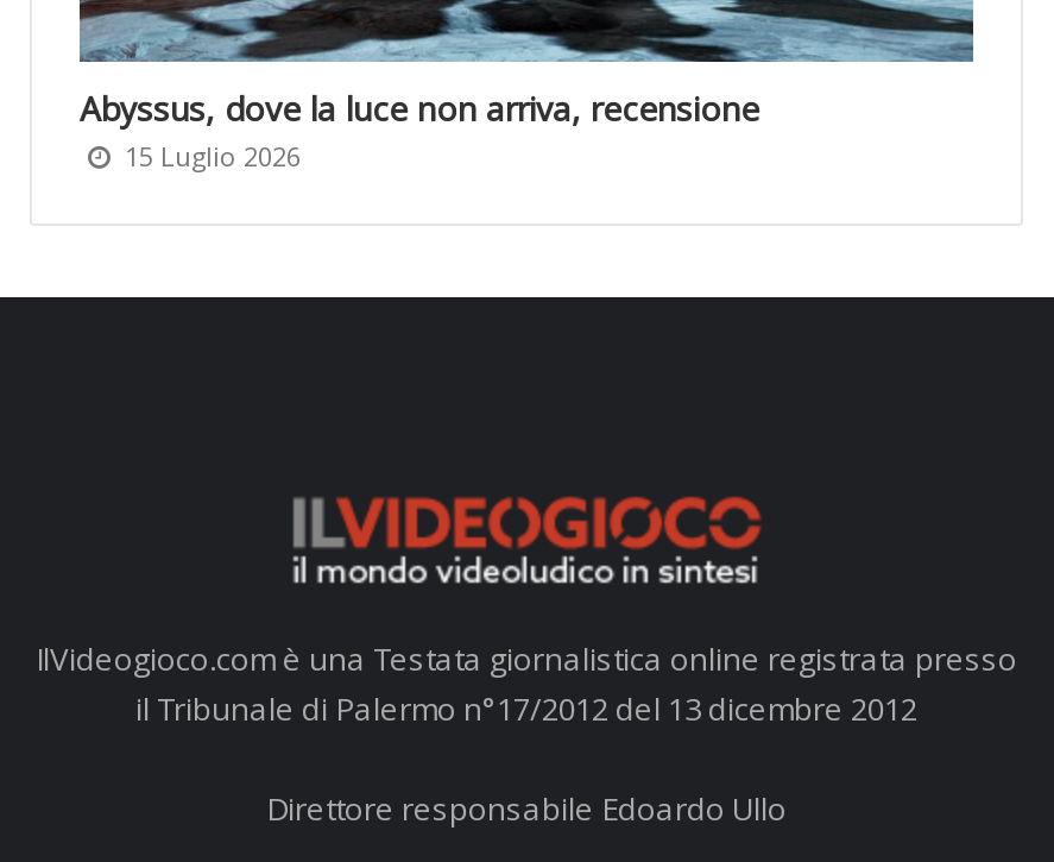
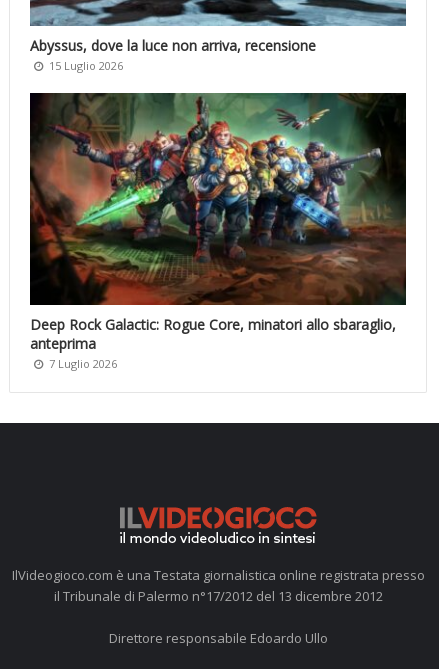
none -> [30,92,407,371] [image] | Deep Rock Galactic: Rogue Core, minatori allo sbaraglio, | anteprima | 7 Luglio 2026

